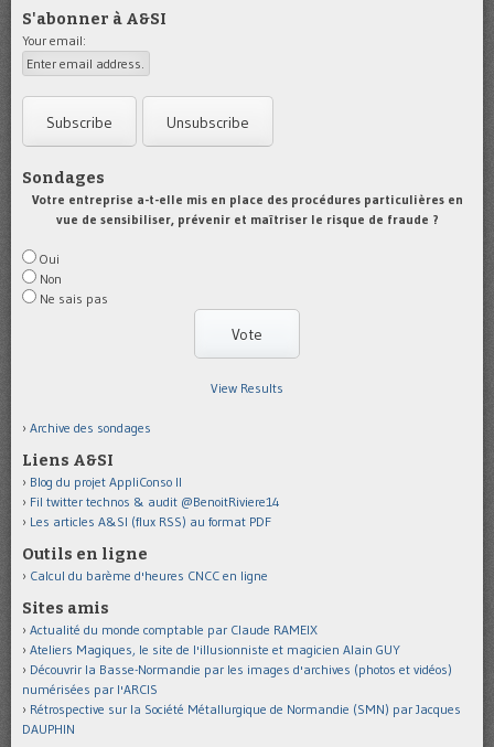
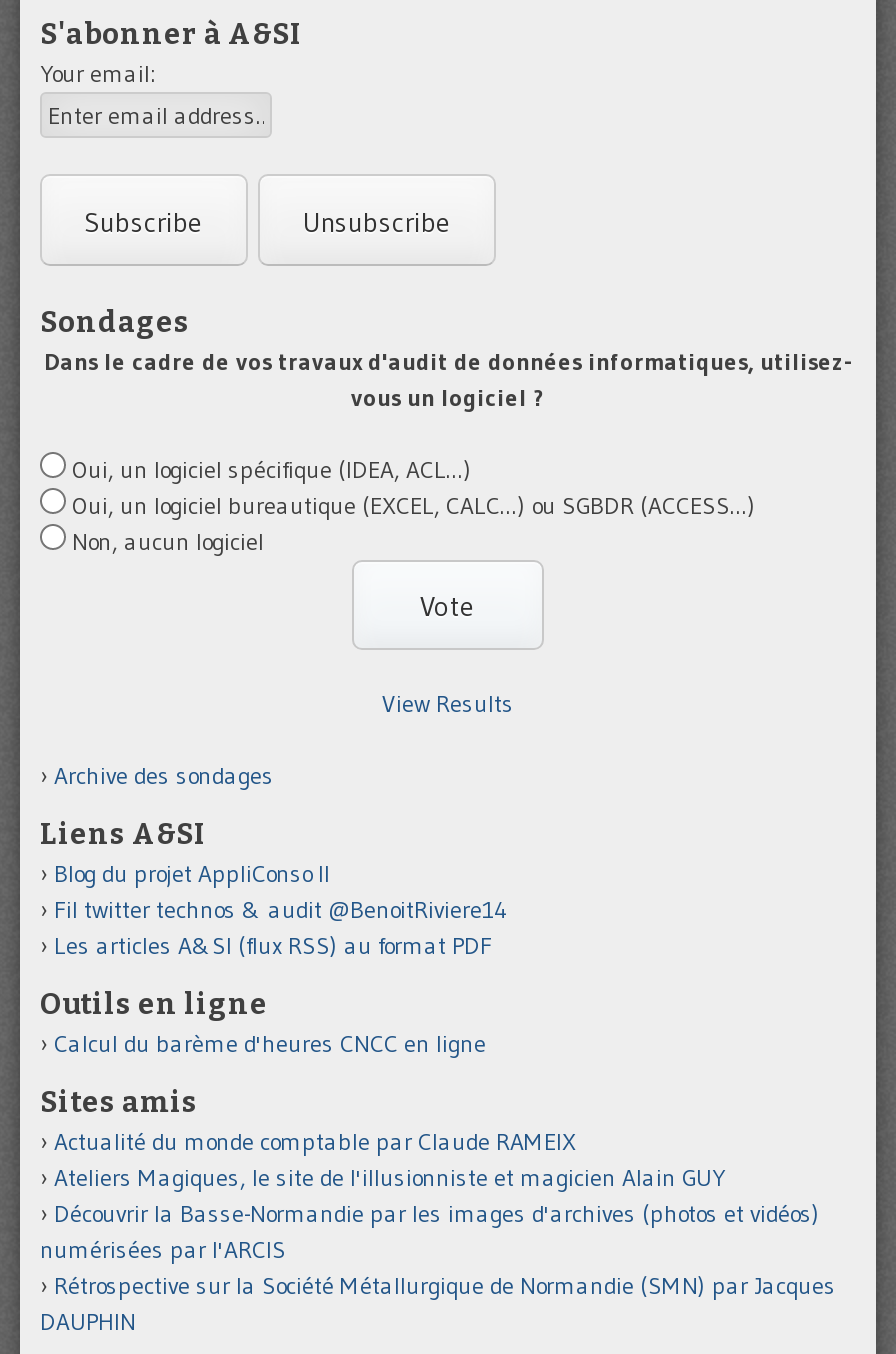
[31,190,463,227] Votre entreprise a-t-elle mis en place des procédures particulières en | vue de sensibiliser, prévenir et maîtriser le risque de fraude ? -> [44,345,852,411] Dans le cadre de vos travaux d'audit de données informatiques, utilisez- | vous un logiciel ?
[40,250,108,306] Oui | Non | Ne sais pas -> [72,453,756,555] Oui, un logiciel spécifique (IDEA, ACL...) | Oui, un logiciel bureautique (EXCEL, CALC...) ou SGBDR (ACCESS...) | Non, aucun logiciel

